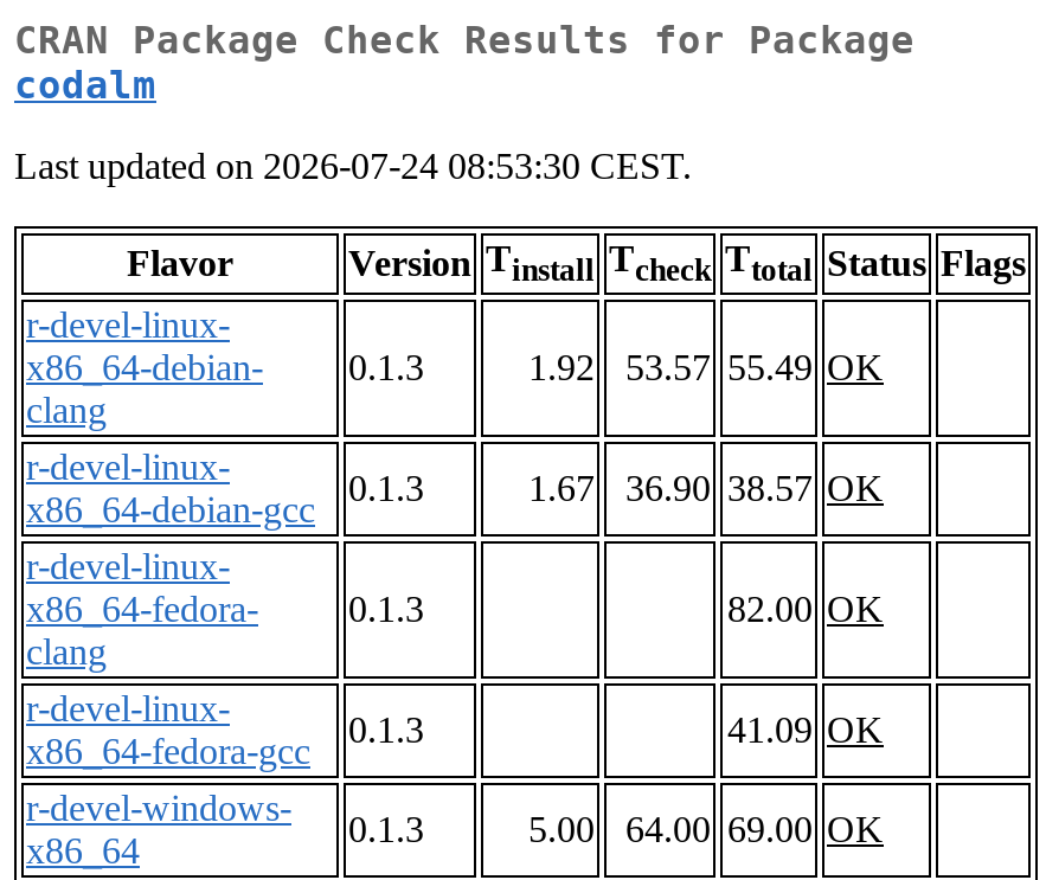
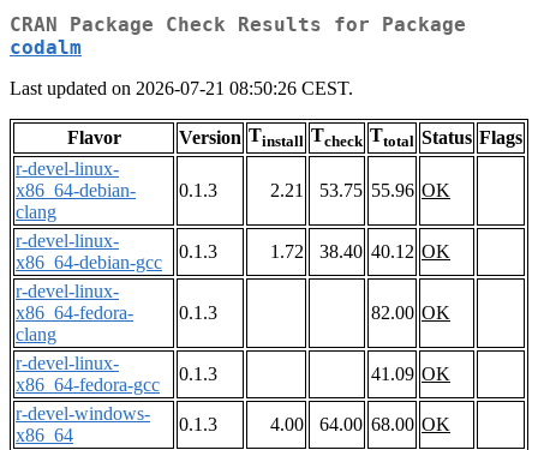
[14,146,692,187] Last updated on 2026-07-24 08:53:30 CEST. -> [10,78,353,99] Last updated on 2026-07-21 08:50:26 CEST.
[528,348,595,388] 1.92 -> [270,180,304,201] 2.21
[625,348,884,388] 53.57 55.49 OK -> [319,180,450,201] 53.75 55.96 OK
[528,469,595,509] 1.67 -> [270,242,304,262] 1.72
[625,469,884,509] 36.90 38.57 OK -> [319,242,450,262] 38.40 40.12 OK
[528,810,595,850] 5.00 -> [270,414,304,435] 4.00
[625,810,884,850] 64.00 69.00 OK -> [319,414,450,435] 64.00 68.00 OK

